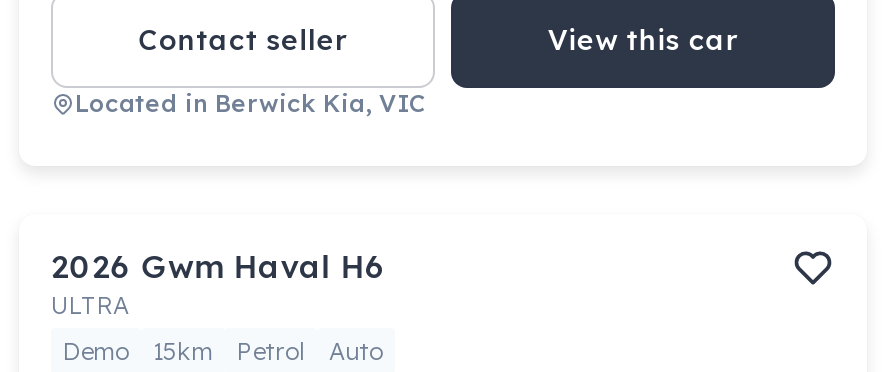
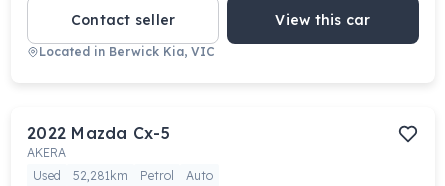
[51,246,386,320] 2026 Gwm Haval H6 | ULTRA -> [27,123,170,160] 2022 Mazda Cx-5 | AKERA
[63,336,213,366] Demo | 15km -> [33,168,128,183] Used | 52,281km

